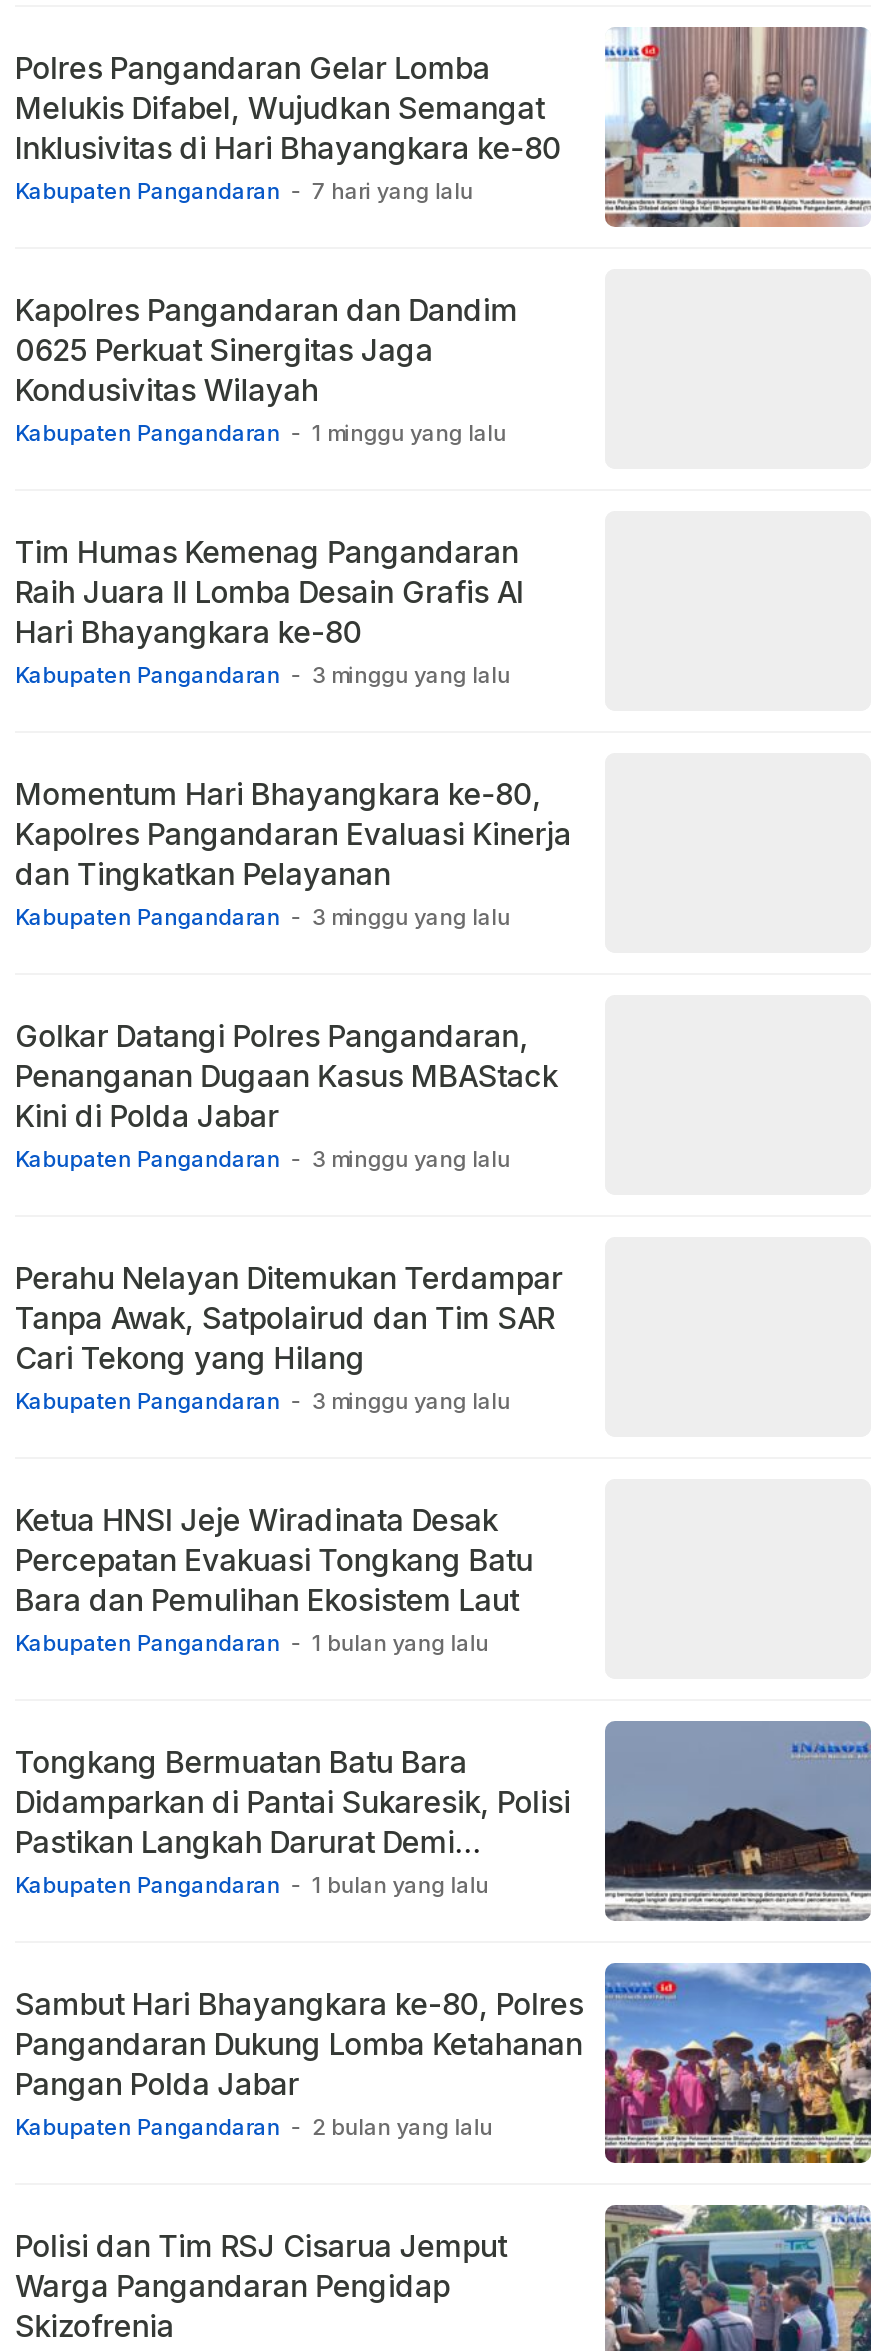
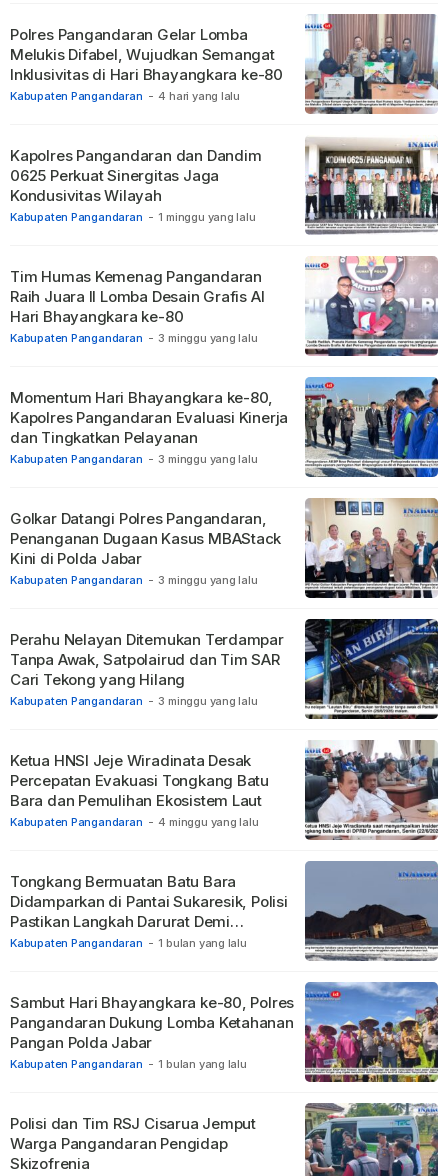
[15,177,473,205] Kabupaten Pangandaran - 7 hari yang lalu -> [10,89,240,103] Kabupaten Pangandaran - 4 hari yang lalu
none -> [304,140,439,235] [image]
none -> [304,256,439,357] [image]
none -> [304,376,439,478] [image]
none -> [304,497,439,599] [image]
none -> [304,618,439,720] [image]
none -> [304,739,439,841] [image]
[15,1629,489,1657] Kabupaten Pangandaran - 1 bulan yang lalu -> [10,815,259,829] Kabupaten Pangandaran - 4 minggu yang lalu
[15,2113,493,2141] Kabupaten Pangandaran - 2 bulan yang lalu -> [10,1057,247,1071] Kabupaten Pangandaran - 1 bulan yang lalu

